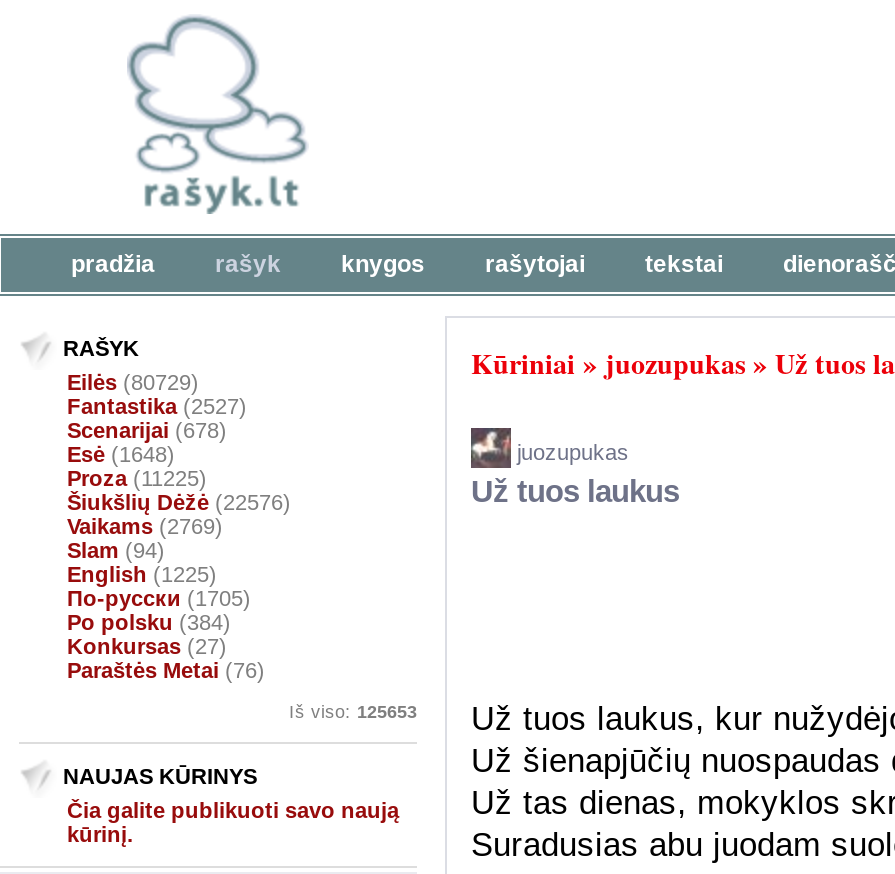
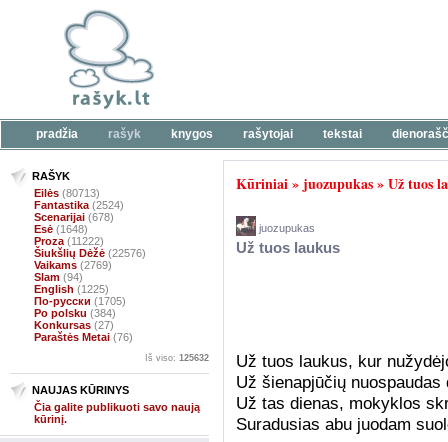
[67,370,199,394] Eilės (80729) -> [34,187,100,199] Eilės (80713)
[67,394,247,418] Fantastika (2527) -> [34,199,124,211] Fantastika (2524)
[67,466,207,490] Proza (11225) -> [34,235,104,247] Proza (11222)
[289,702,417,722] Iš viso: 125653 -> [145,353,209,363] Iš viso: 125632

